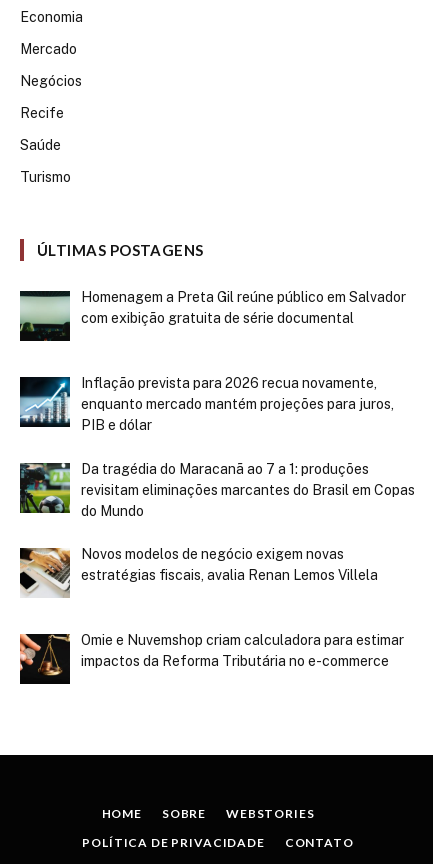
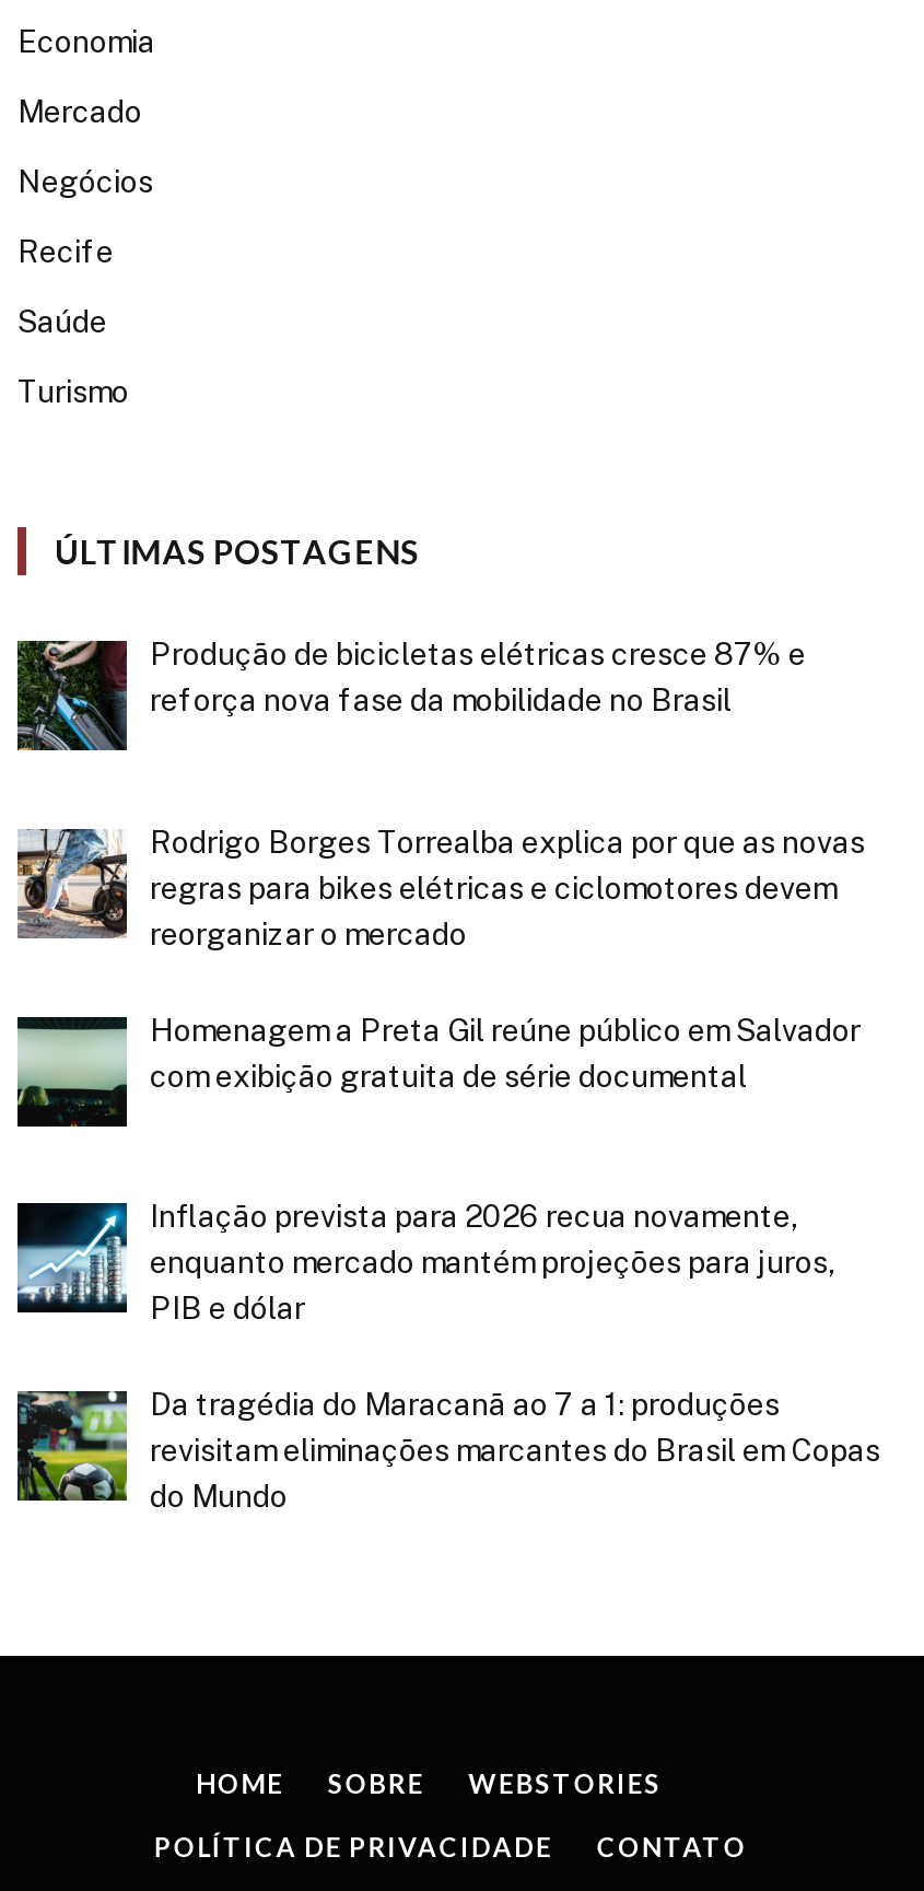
none -> [15,637,806,752] [image] | Produção de bicicletas elétricas cresce 87% e | reforça nova fase da mobilidade no Brasil
none -> [15,824,865,951] [image] | Rodrigo Borges Torrealba explica por que as novas | regras para bikes elétricas e ciclomotores devem | reorganizar o mercado
moved [19,289,414,518] -> [15,1012,880,1513]: [image] | Homenagem a Preta Gil reúne público em Salvador | com exibição gratuita de série documental | ... | revisitam eliminações marcantes do Brasil em Copas | do Mundo
[19,546,377,598] [image] | Novos modelos de negócio exigem novas | estratégias fiscais, avalia Renan Lemos Villela -> none
[19,632,403,684] [image] | Omie e Nuvemshop criam calculadora para estimar | impactos da Reforma Tributária no e-commerce -> none

